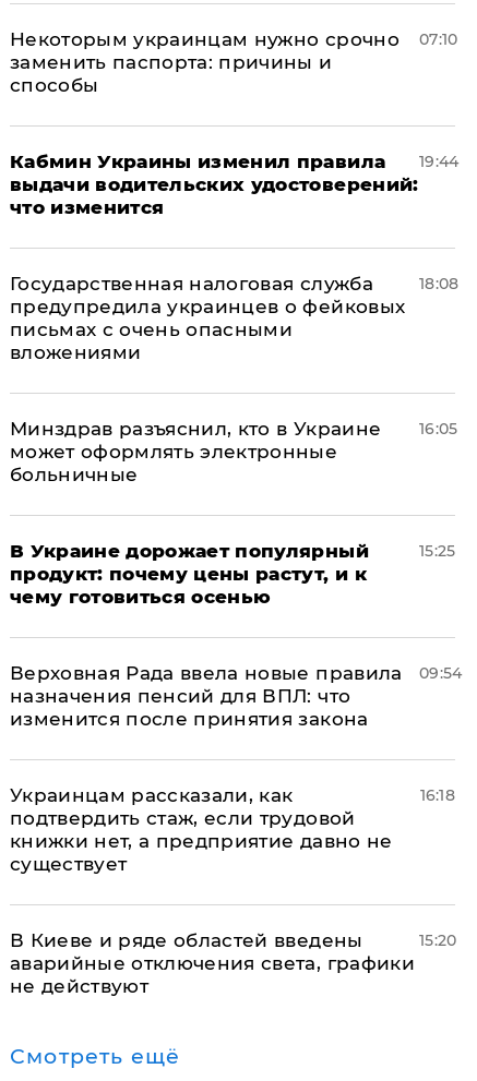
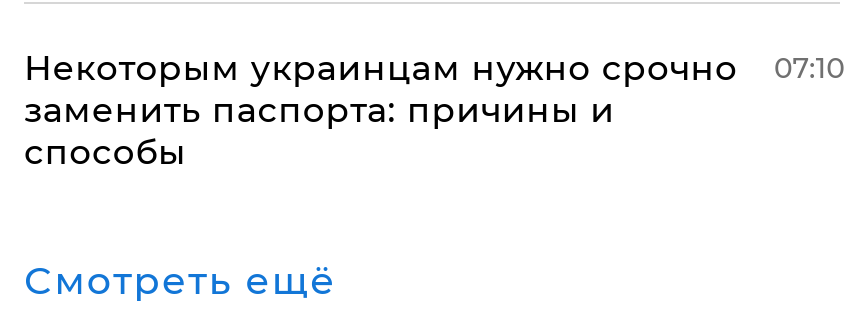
[10,151,419,218] Кабмин Украины изменил правила | выдачи водительских удостоверений: | что изменится -> none
[419,152,459,171] 19:44 -> none
[10,273,405,363] Государственная налоговая служба | предупредила украинцев о фейковых | письмах с очень опасными | вложениями -> none
[419,274,459,293] 18:08 -> none
[10,418,381,485] Минздрав разъяснил, кто в Украине | может оформлять электронные | больничные -> none
[419,419,458,439] 16:05 -> none
[10,540,369,608] В Украине дорожает популярный | продукт: почему цены растут, и к | чему готовиться осенью -> none
[419,541,456,561] 15:25 -> none
[10,662,402,730] Верховная Рада ввела новые правила | назначения пенсий для ВПЛ: что | изменится после принятия закона -> none
[419,663,462,683] 09:54 -> none
[10,784,393,875] Украинцам рассказали, как | подтвердить стаж, если трудовой | книжки нет, а предприятие давно не | существует -> none
[420,785,455,805] 16:18 -> none
[10,929,415,997] В Киеве и ряде областей введены | аварийные отключения света, графики | не действуют -> none
[419,930,457,950] 15:20 -> none

